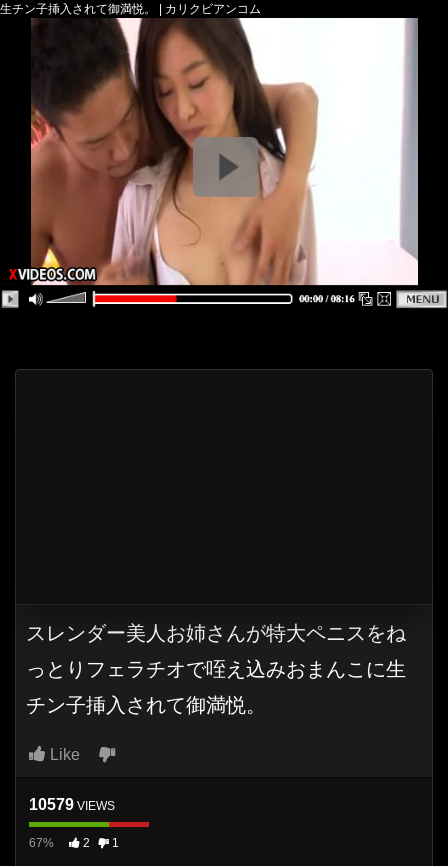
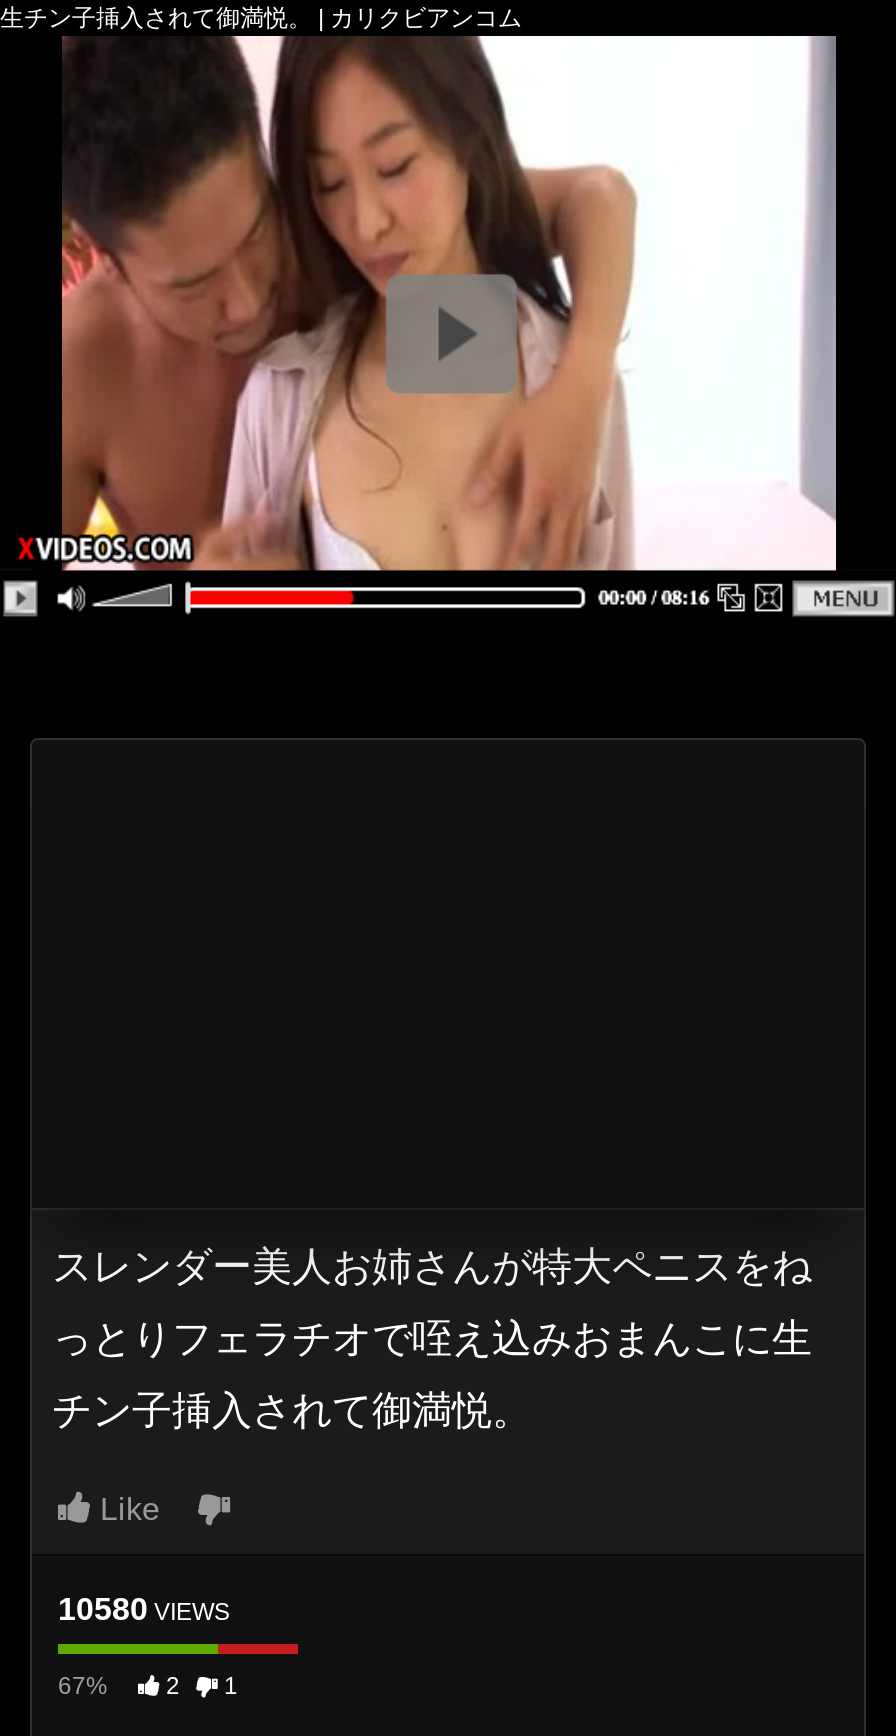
[29,796,115,813] 10579 VIEWS -> [58,1591,230,1625] 10580 VIEWS

